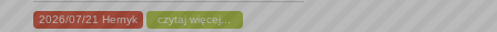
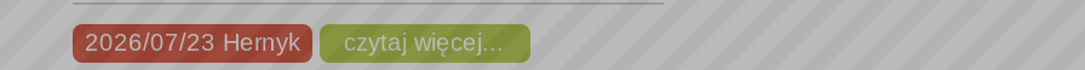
[39,13,231,25] 2026/07/21 Hernyk czytaj więcej... -> [85,29,504,56] 2026/07/23 Hernyk czytaj więcej...

